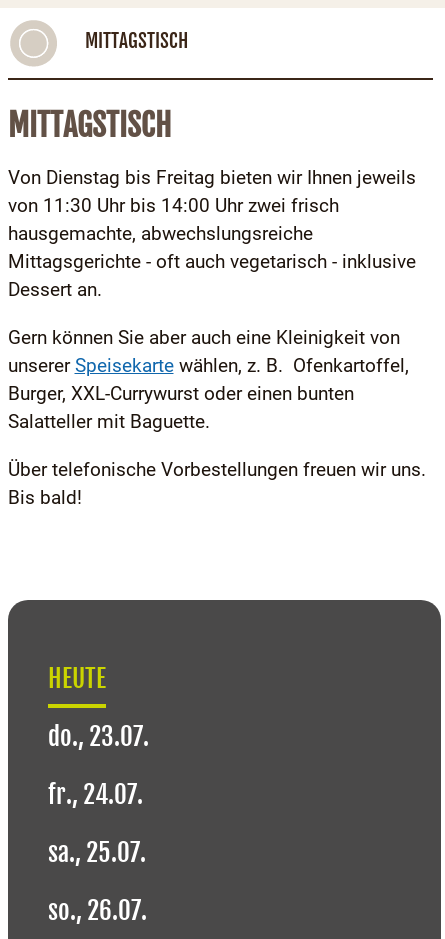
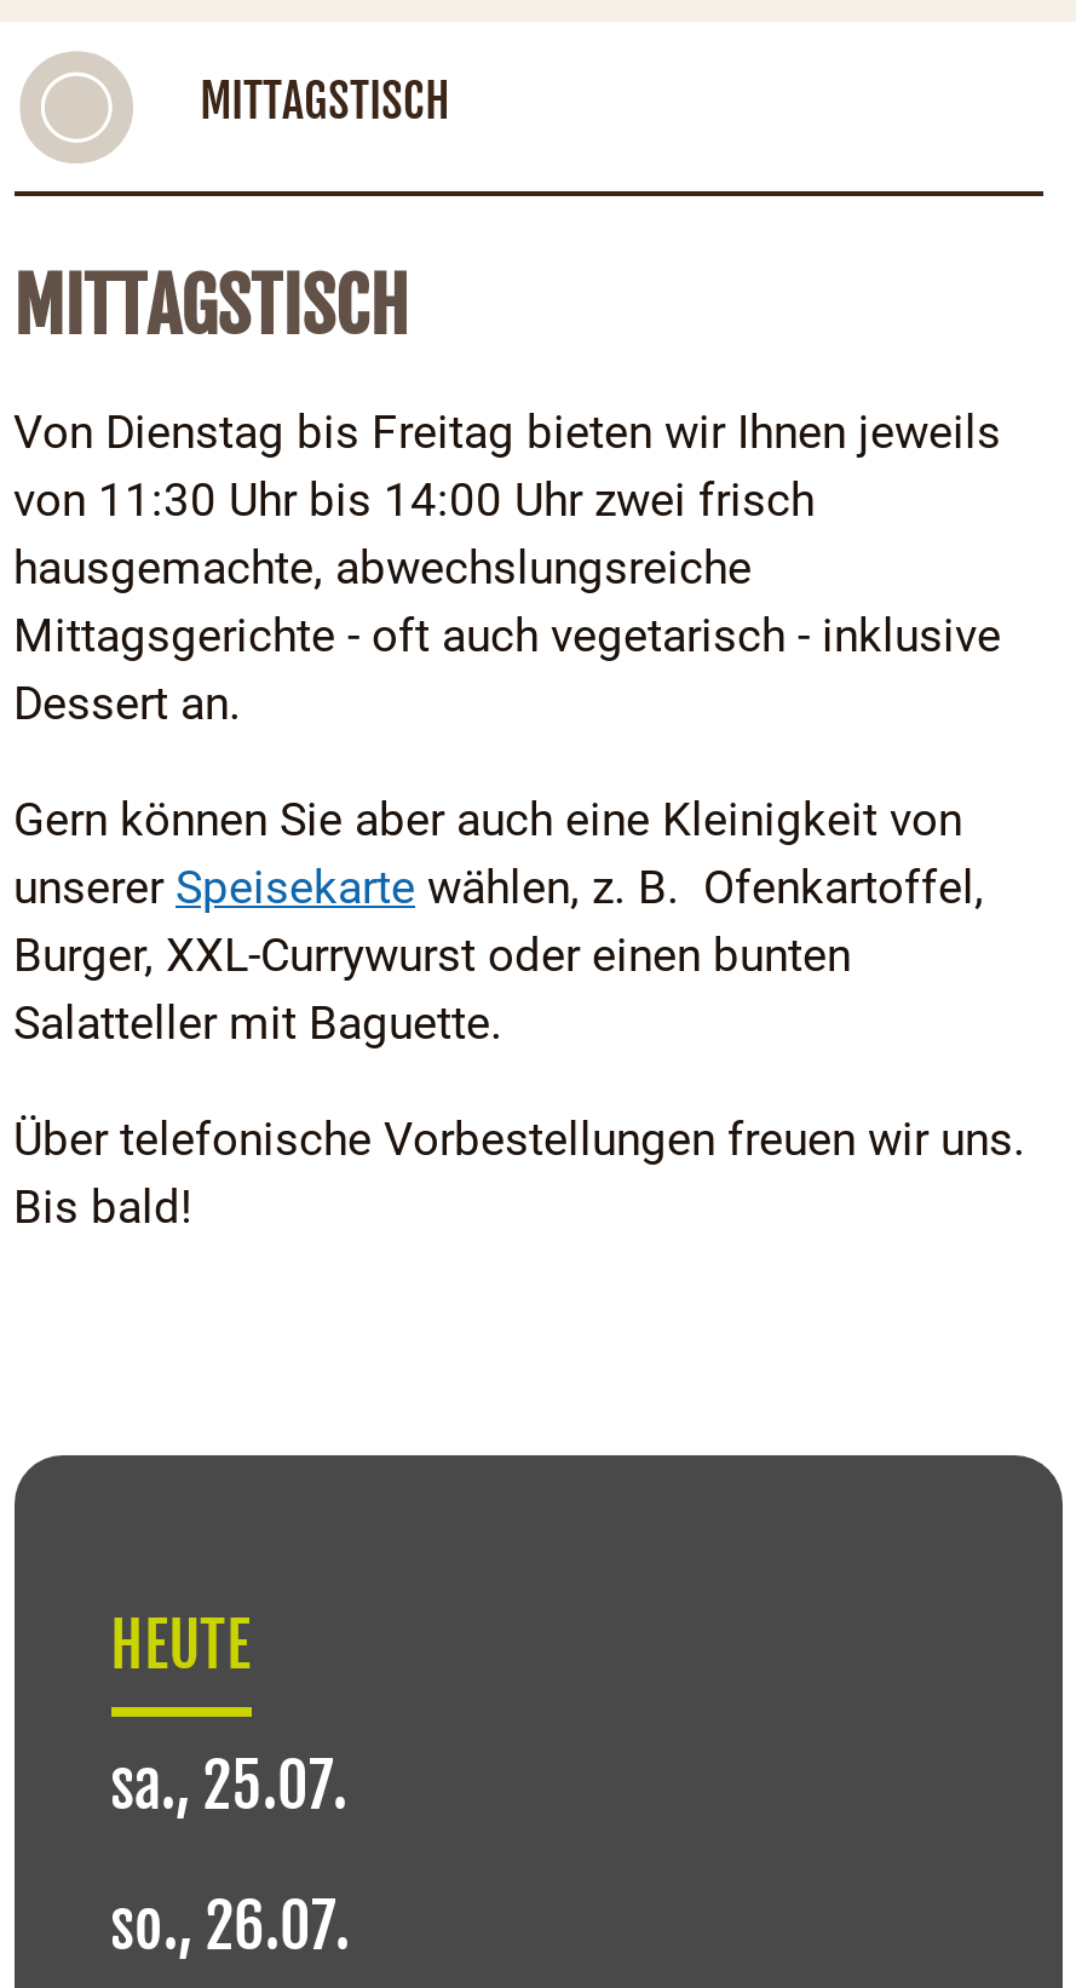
[47,721,148,810] do., 23.07. | fr., 24.07. -> none

